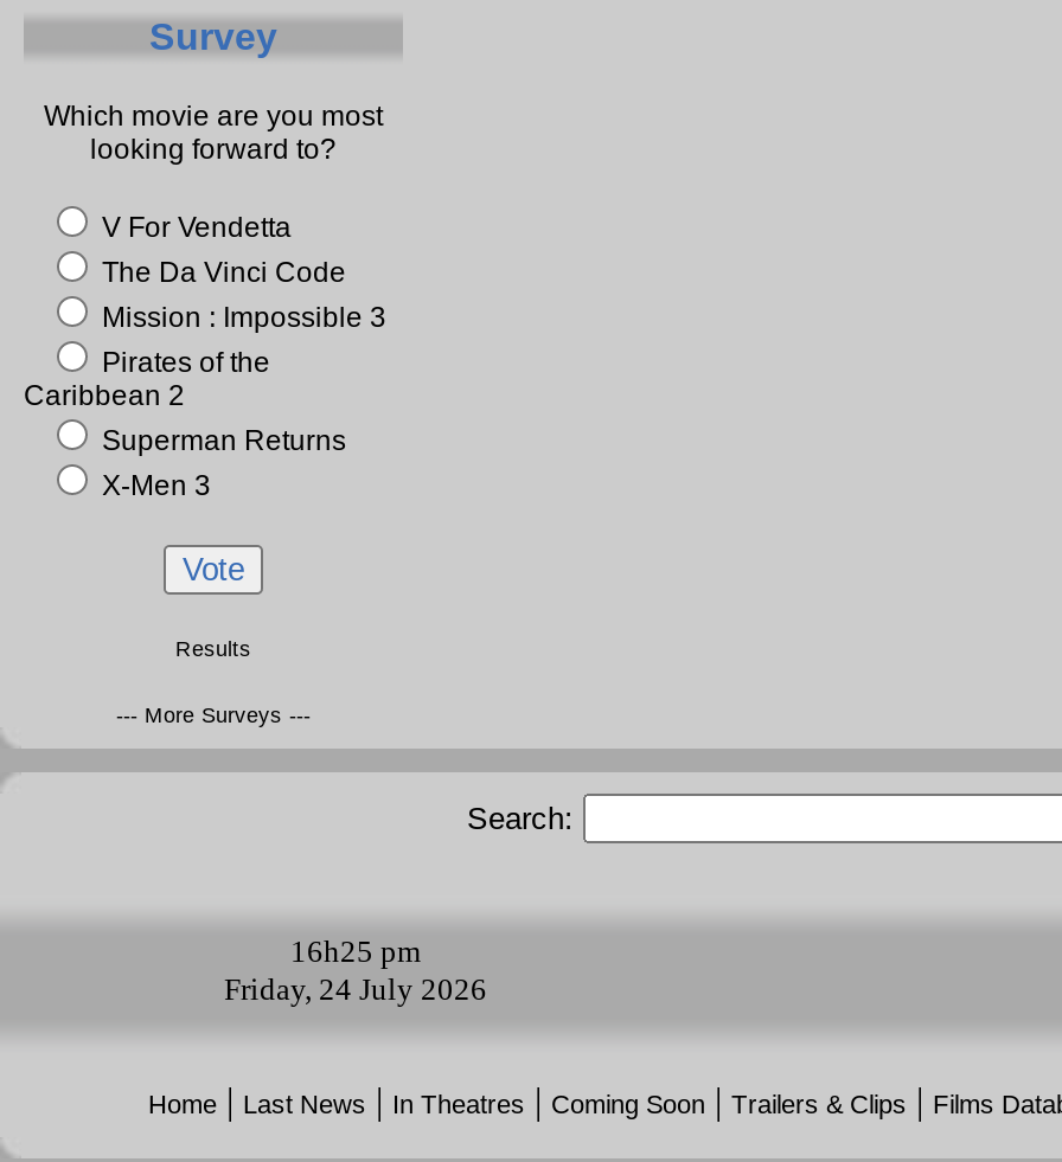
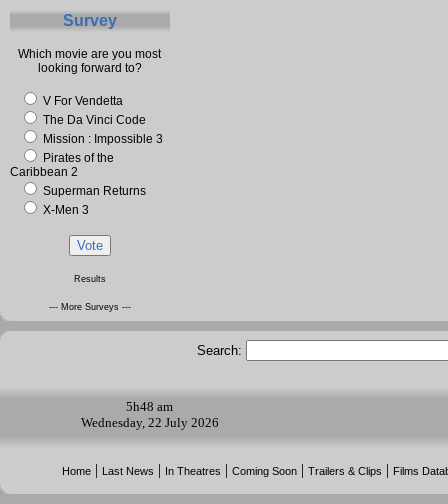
[224,933,487,1007] 16h25 pm | Friday, 24 July 2026 -> [81,399,219,430] 5h48 am | Wednesday, 22 July 2026

